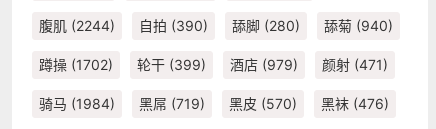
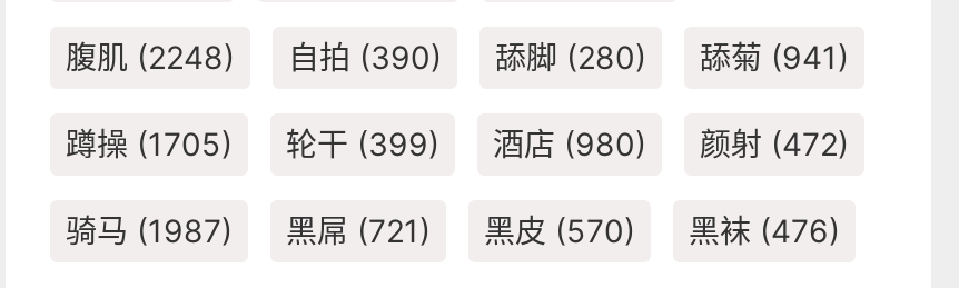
[39,17,115,34] 腹肌(2244) -> [66,38,235,76] 腹肌(2248)
[324,17,393,34] 舔菊(940) -> [700,38,849,76] 舔菊(941)
[39,56,113,73] 蹲操(1702) -> [66,125,233,163] 蹲操(1705)
[230,56,298,73] 酒店(979) -> [493,125,646,163] 酒店(980)
[322,56,388,73] 颜射(471) -> [700,125,849,163] 颜射(472)
[39,95,115,112] 骑马(1984) -> [66,211,233,249] 骑马(1987)
[139,95,205,112] 黑屌(719) -> [286,211,431,249] 黑屌(721)

